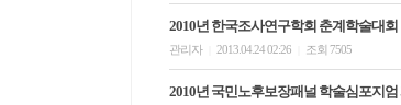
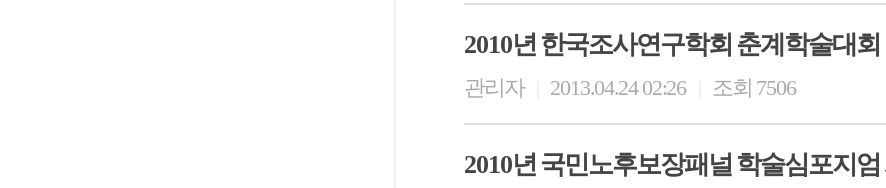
[169,43,352,56] 관리자 2013.04.24 02:26 조회 7505 -> [464,75,796,99] 관리자 2013.04.24 02:26 조회 7506

